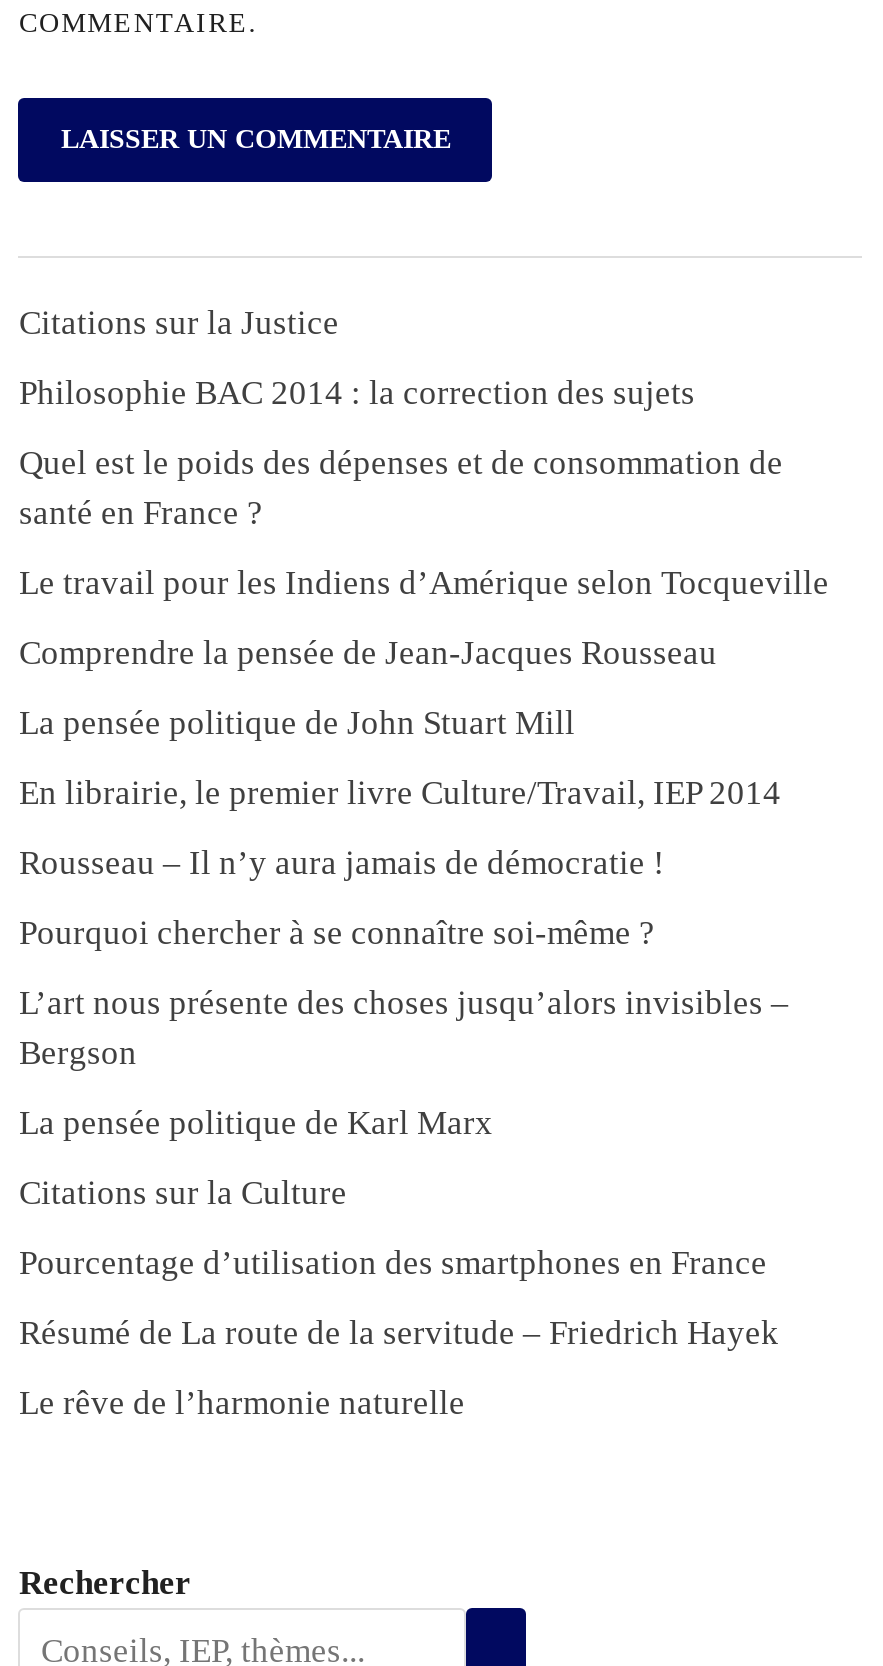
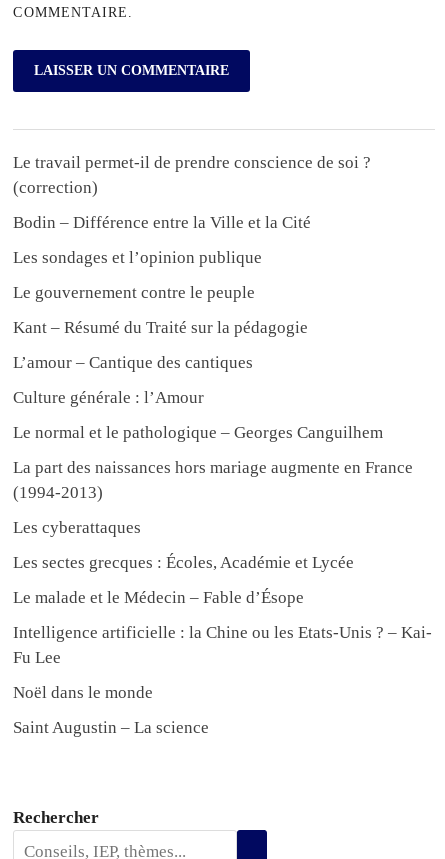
[19,304,339,342] Citations sur la Justice -> [13,153,371,197] Le travail permet-il de prendre conscience de soi ? | (correction)
[19,374,695,412] Philosophie BAC 2014 : la correction des sujets -> [13,213,311,232] Bodin – Différence entre la Ville et la Cité
[19,444,783,532] Quel est le poids des dépenses et de consommation de | santé en France ? -> [13,248,262,267] Les sondages et l’opinion publique
[19,564,829,602] Le travail pour les Indiens d’Amérique selon Tocqueville -> [13,283,255,302] Le gouvernement contre le peuple
[19,634,717,672] Comprendre la pensée de Jean-Jacques Rousseau -> [13,318,308,337] Kant – Résumé du Traité sur la pédagogie
[19,704,575,742] La pensée politique de John Stuart Mill -> [13,353,253,372] L’amour – Cantique des cantiques
[19,774,781,812] En librairie, le premier livre Culture/Travail, IEP 2014 -> [13,388,204,407] Culture générale : l’Amour
[19,844,665,882] Rousseau – Il n’y aura jamais de démocratie ! -> [13,423,383,442] Le normal et le pathologique – Georges Canguilhem
[19,914,655,952] Pourquoi chercher à se connaître soi-même ? -> [13,458,413,502] La part des naissances hors mariage augmente en France | (1994-2013)
[19,984,789,1072] L’art nous présente des choses jusqu’alors invisibles – | Bergson -> [13,518,141,537] Les cyberattaques
[19,1104,493,1142] La pensée politique de Karl Marx -> [13,553,354,572] Les sectes grecques : Écoles, Académie et Lycée
[19,1174,347,1212] Citations sur la Culture -> [13,588,304,607] Le malade et le Médecin – Fable d’Ésope
[19,1244,767,1282] Pourcentage d’utilisation des smartphones en France -> [13,623,432,667] Intelligence artificielle : la Chine ou les Etats-Unis ? – Kai- | Fu Lee
[19,1314,779,1352] Résumé de La route de la servitude – Friedrich Hayek -> [13,683,153,702] Noël dans le monde
[19,1384,465,1422] Le rêve de l’harmonie naturelle -> [13,718,209,737] Saint Augustin – La science

